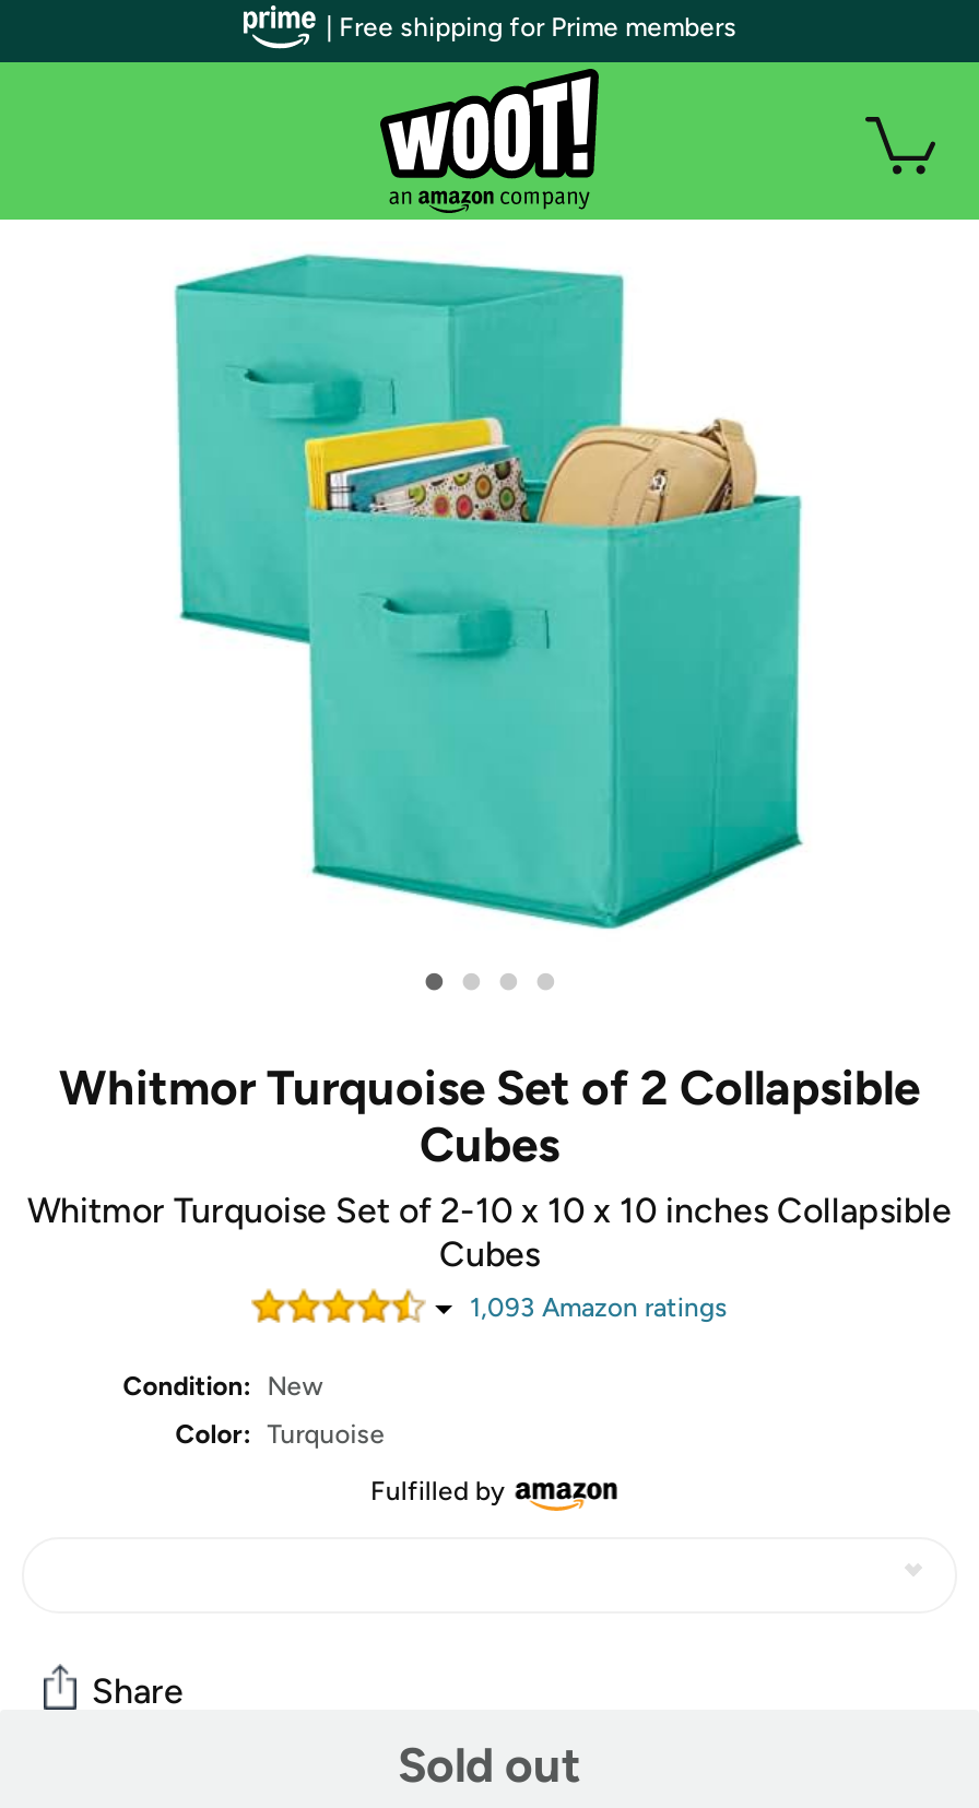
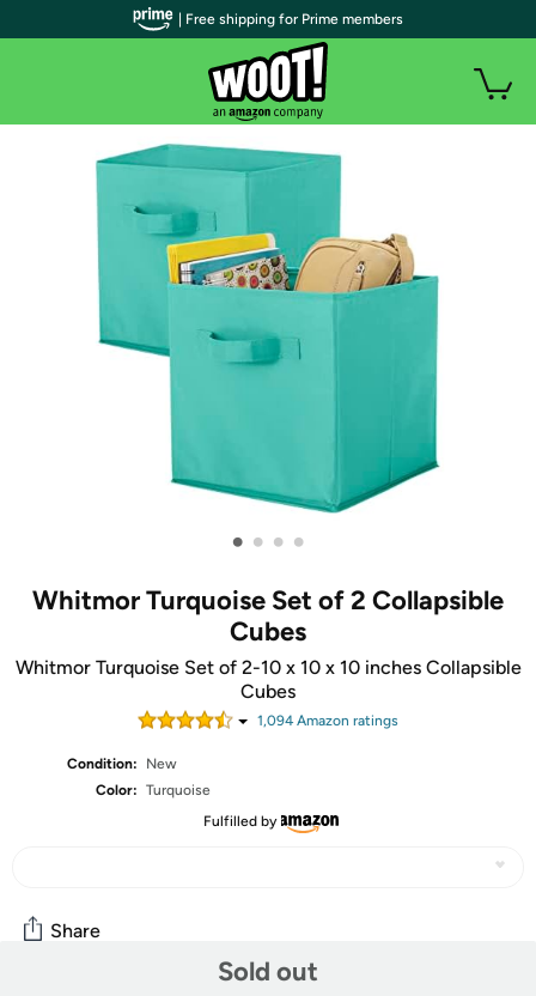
[470,1292,728,1323] 1,093 Amazon ratings -> [257,712,398,729] 1,094 Amazon ratings

